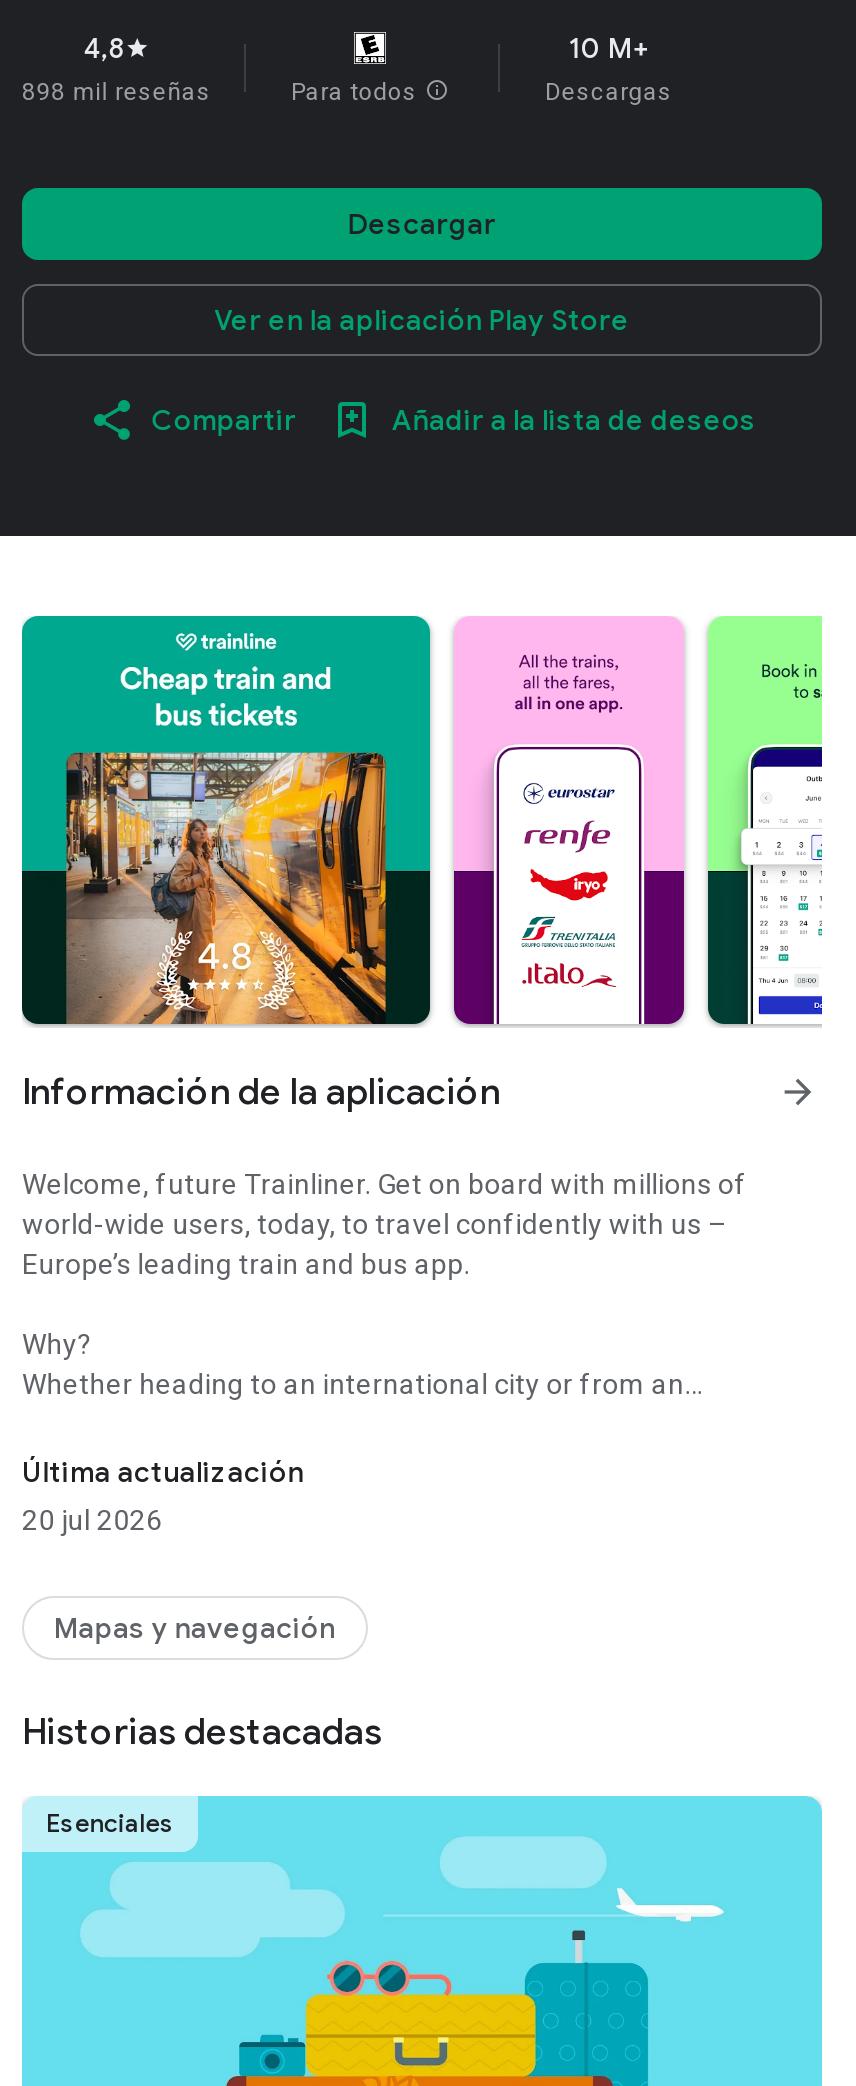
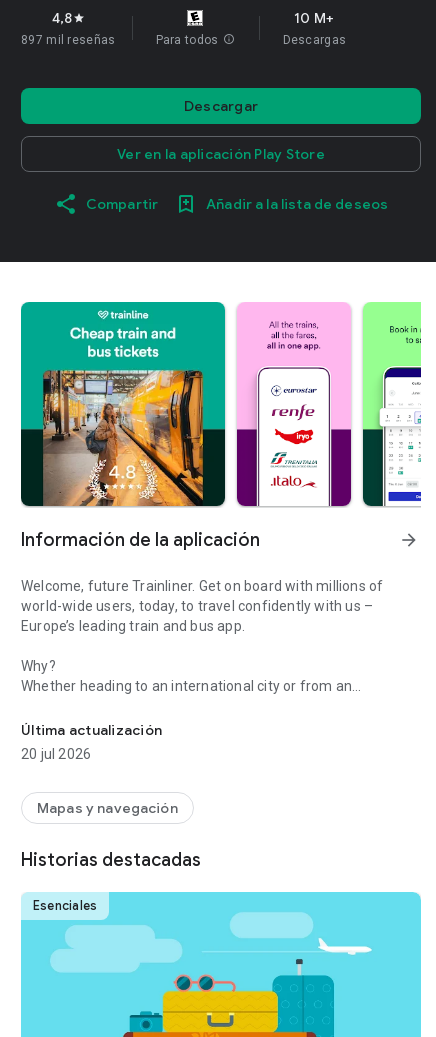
[22,78,211,106] 898 mil reseñas -> [21,33,115,47] 897 mil reseñas

